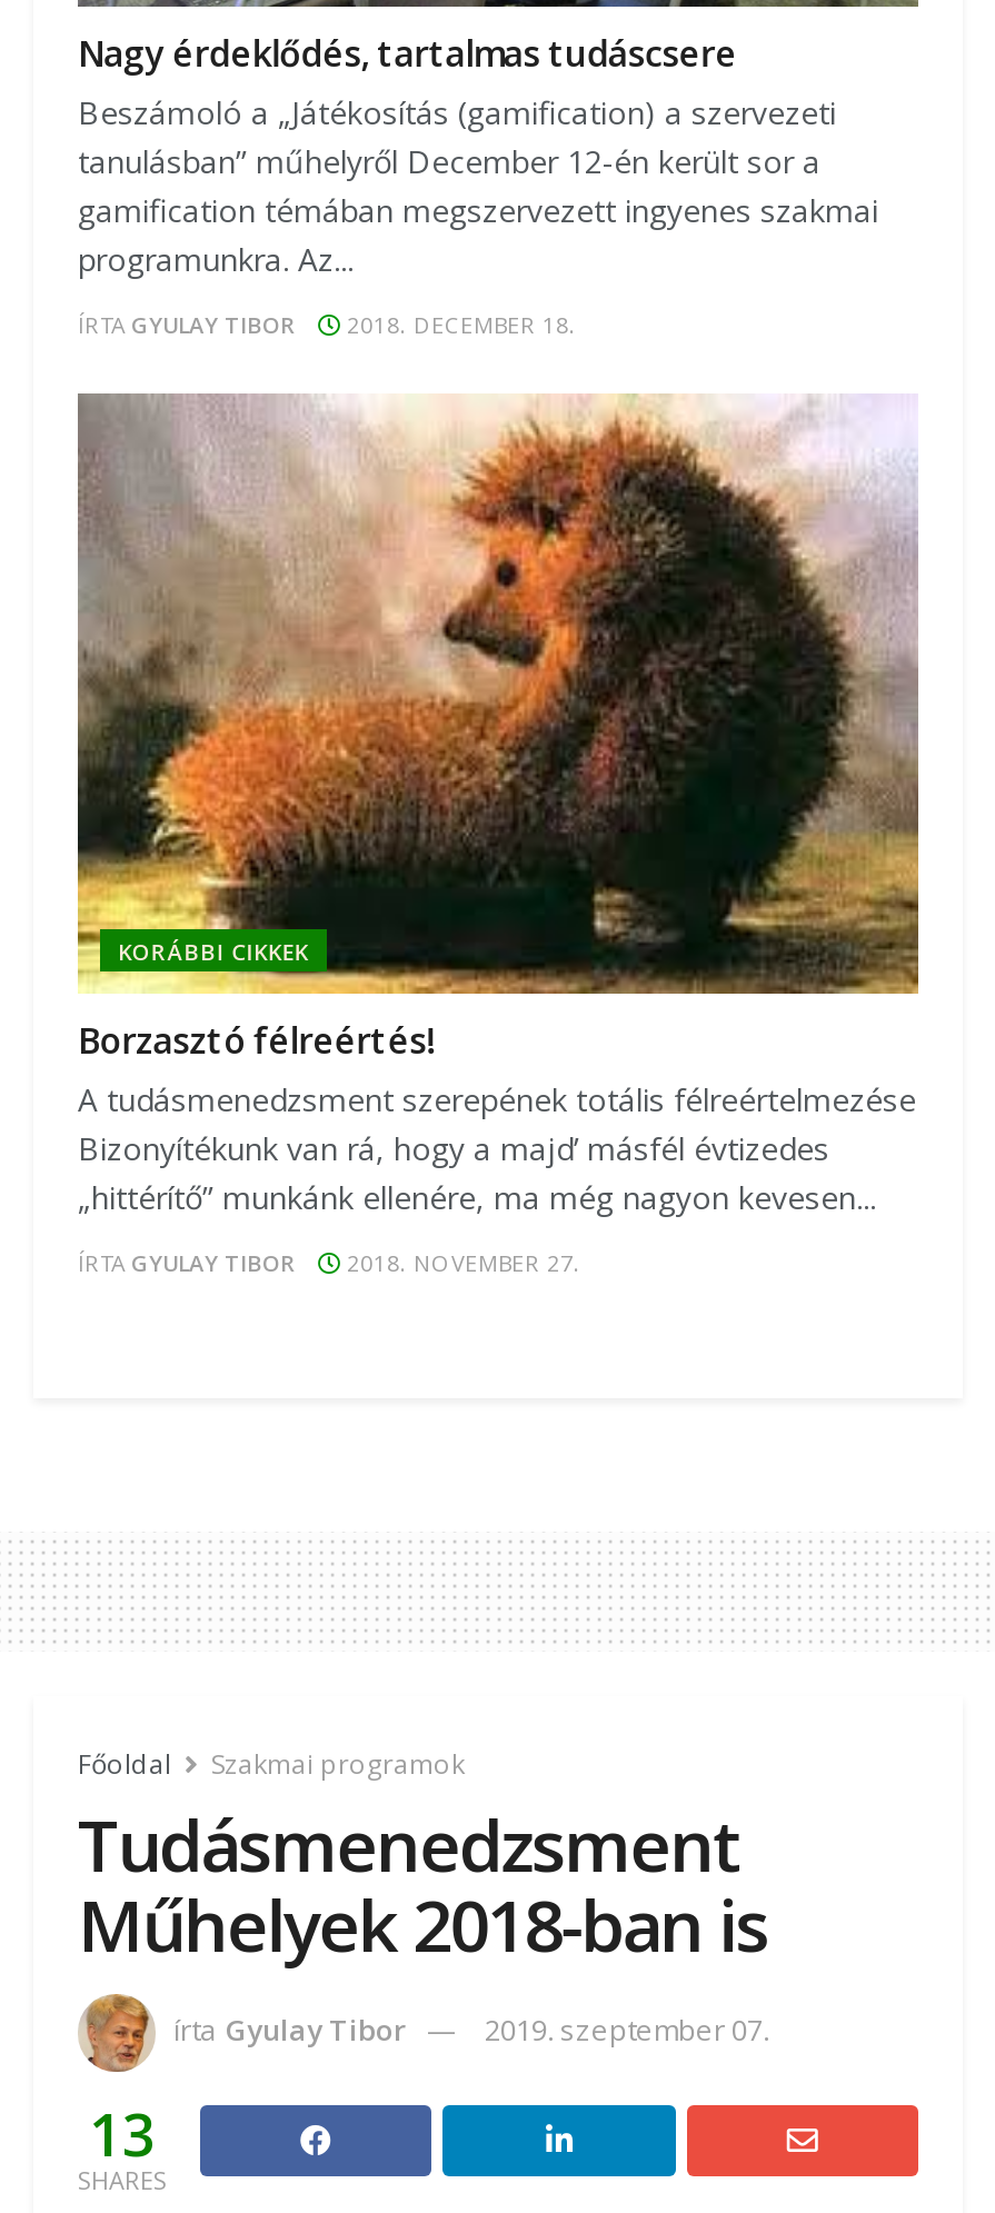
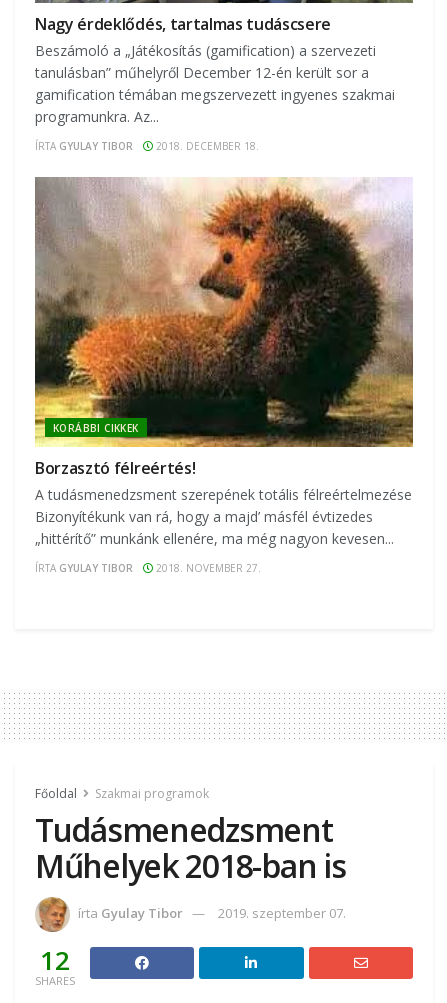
[89,2094,156,2174] 13 -> [40,942,70,978] 12

